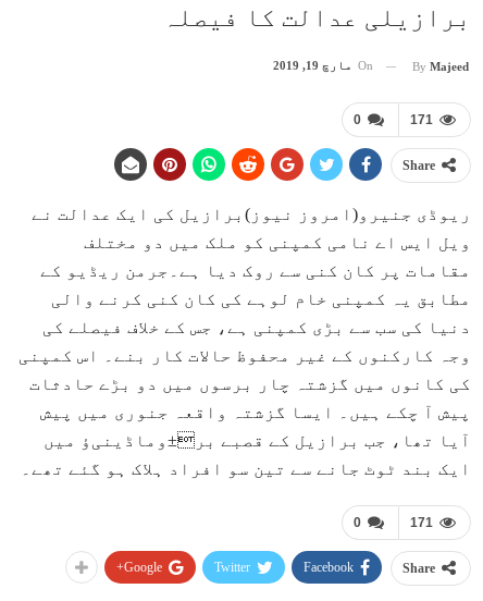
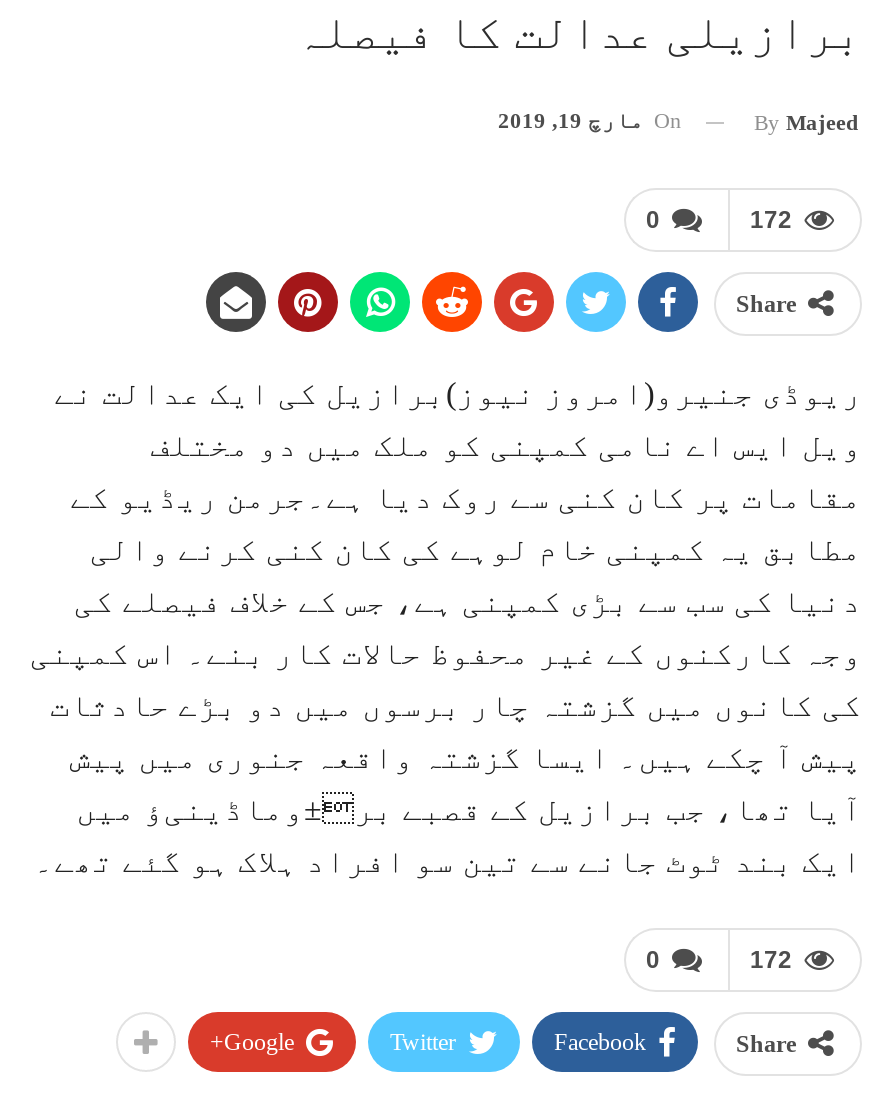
[410,113,433,128] 171 -> [750,207,792,235] 172
[410,516,433,531] 171 -> [750,947,792,975] 172

